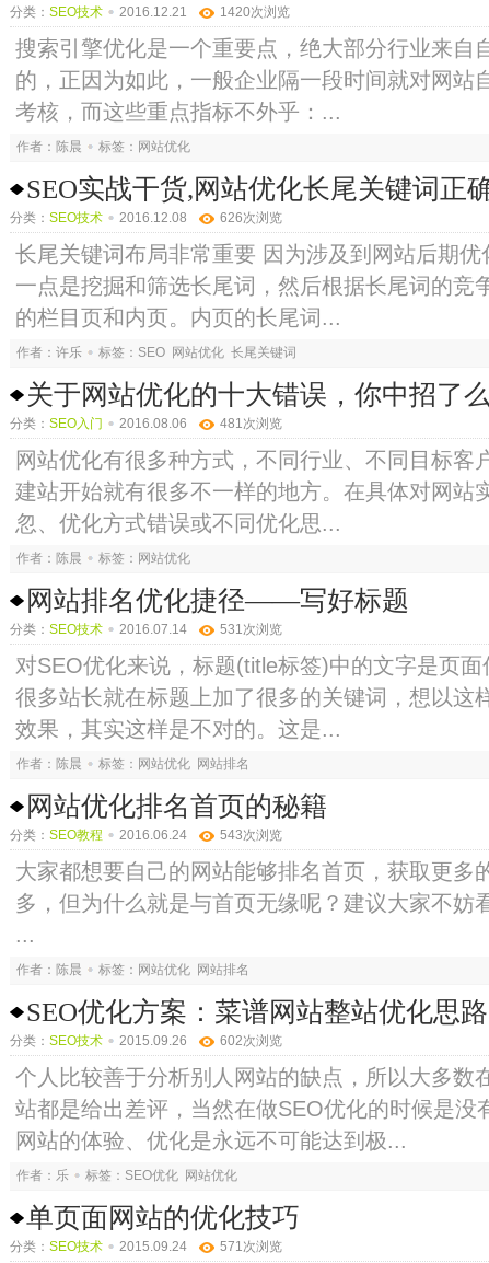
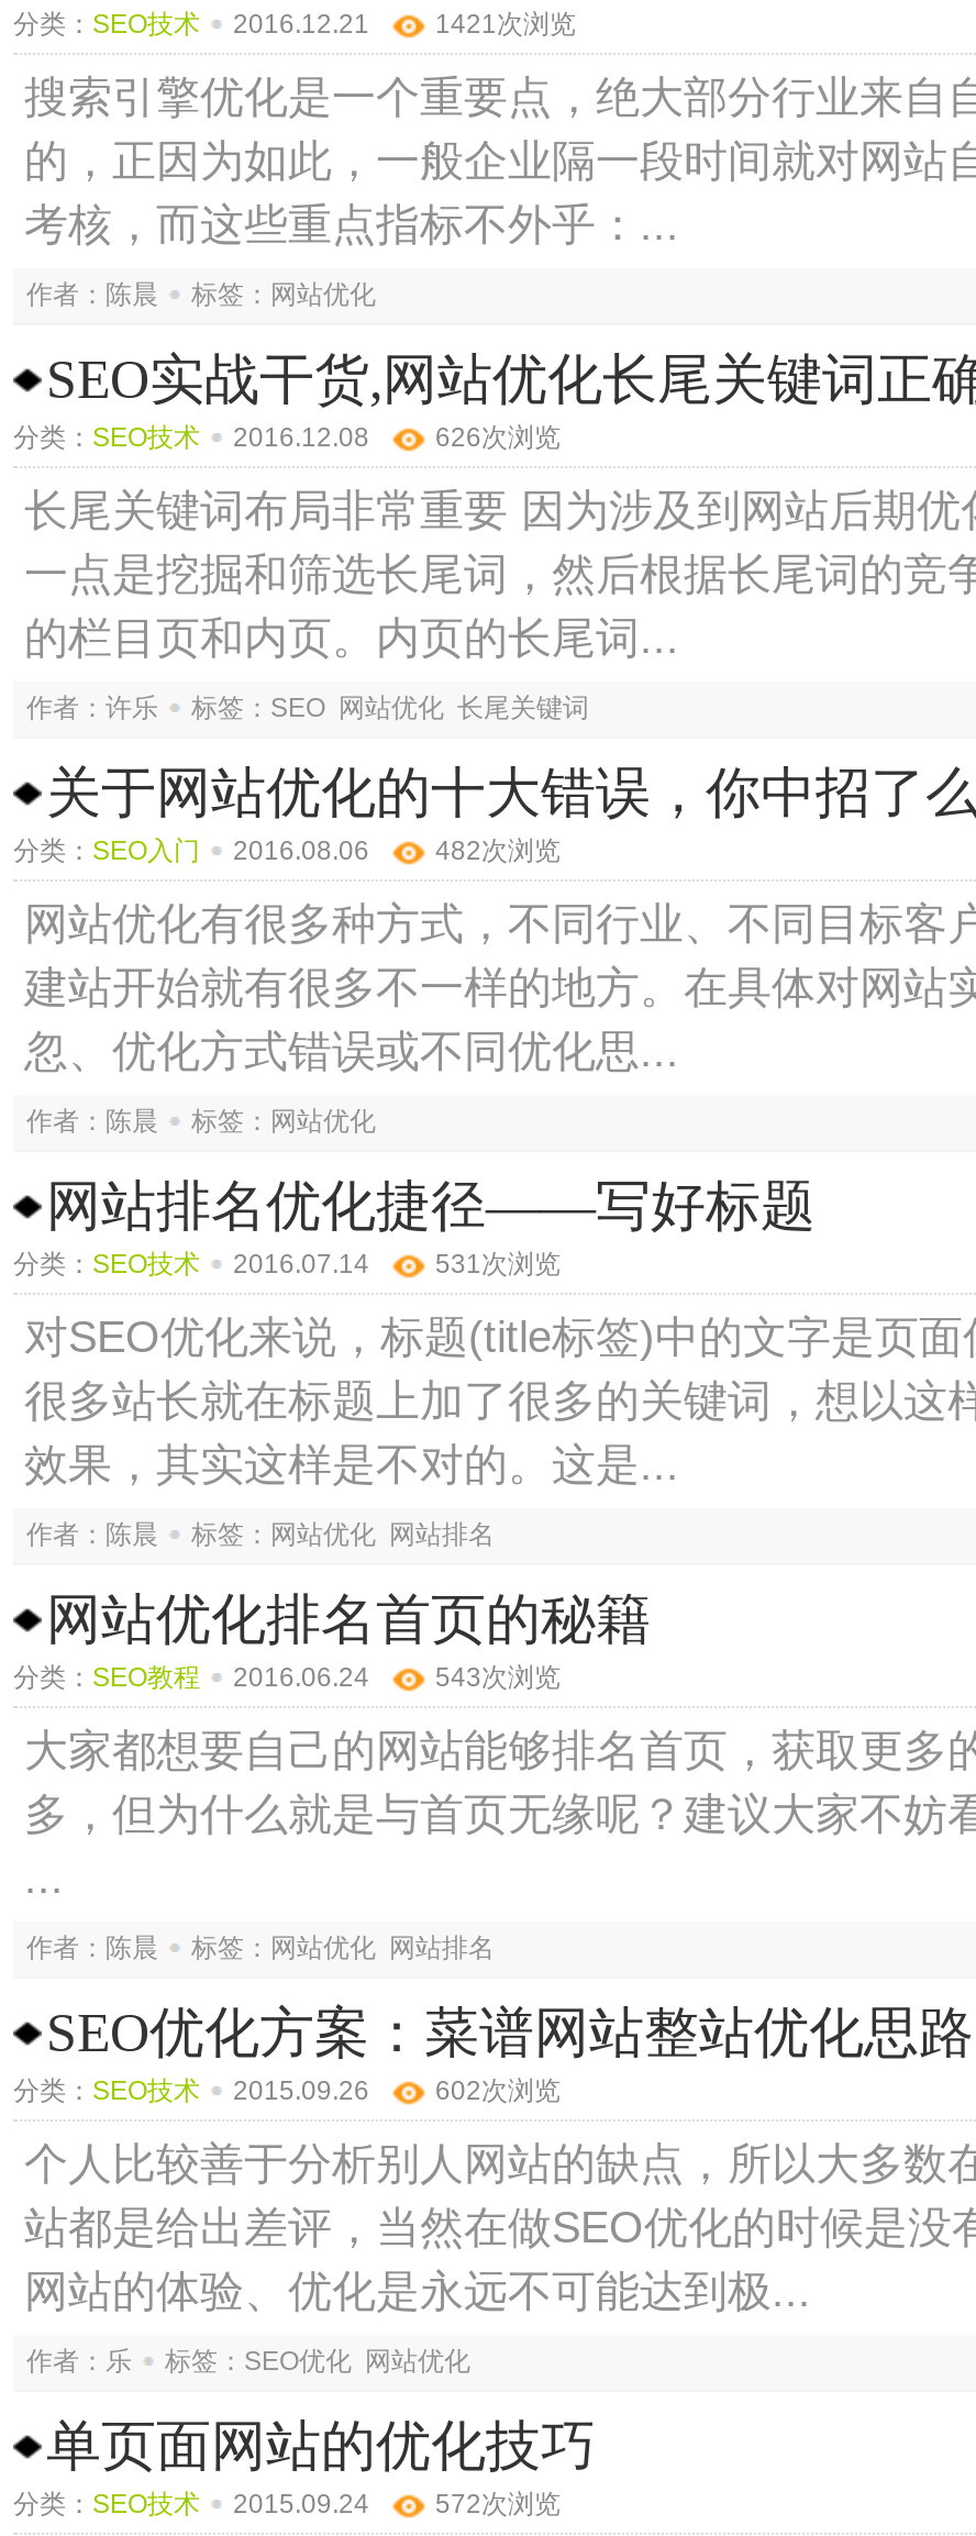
[220,4,290,20] 1420次浏览 -> [435,9,576,40] 1421次浏览
[220,416,282,431] 481次浏览 -> [435,835,561,866] 482次浏览
[220,1239,282,1254] 571次浏览 -> [435,2489,561,2520] 572次浏览

